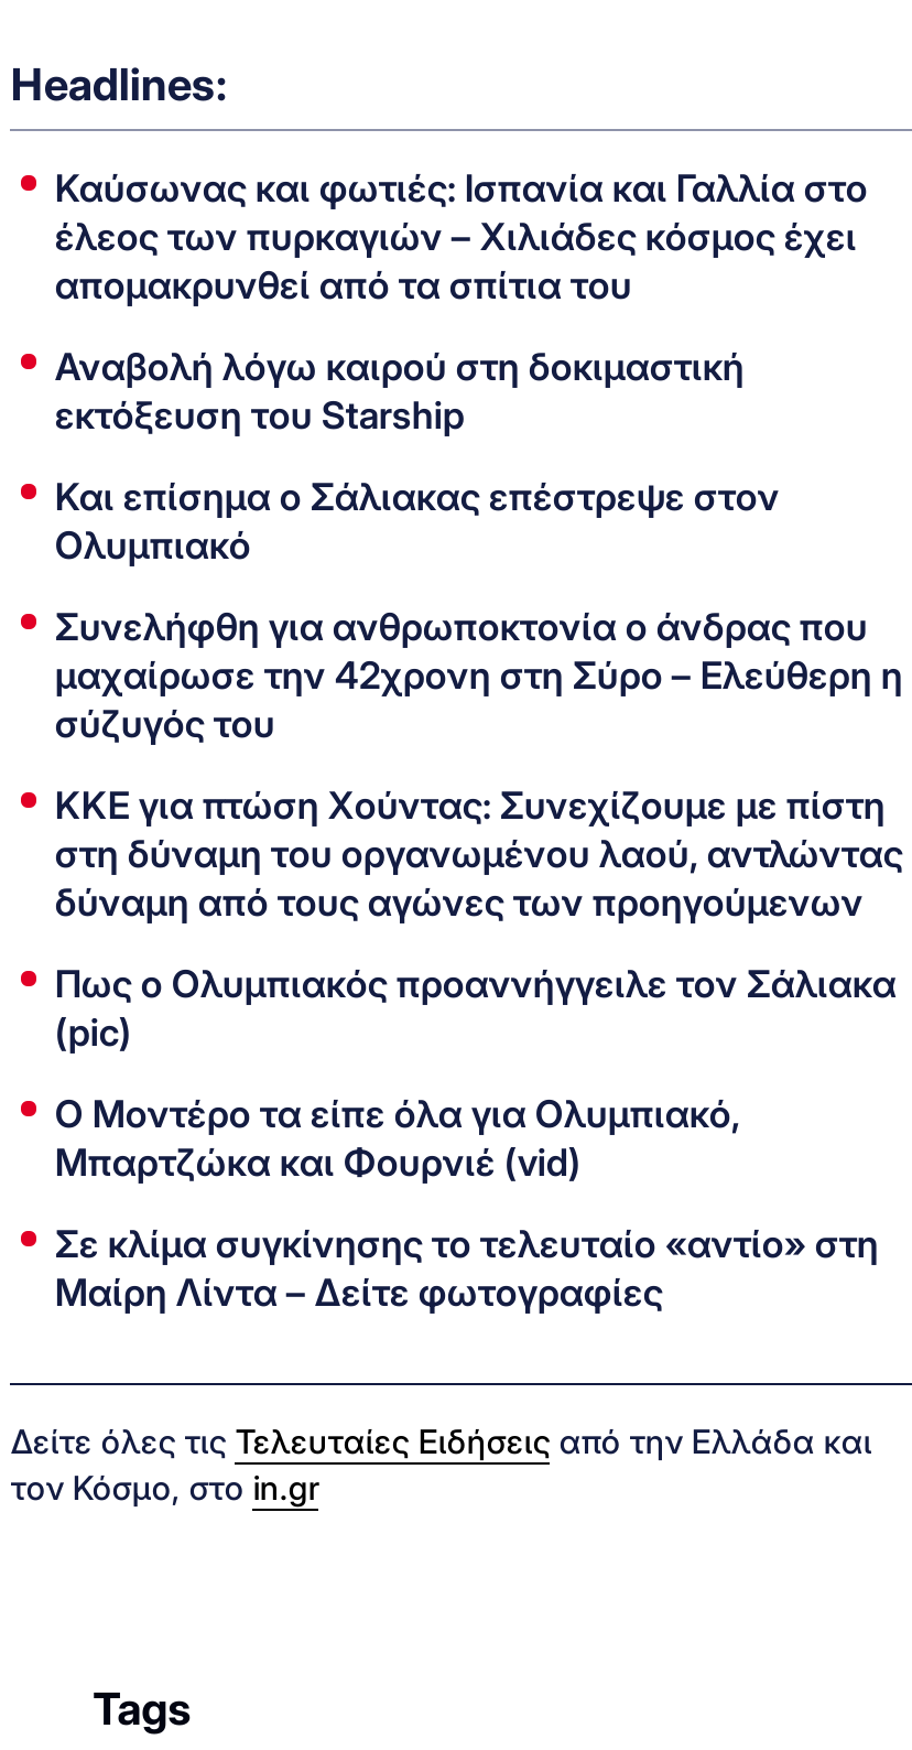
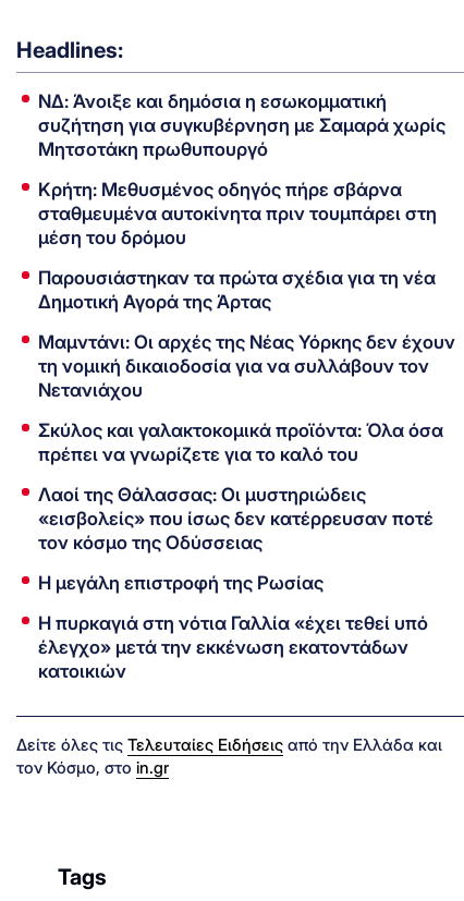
[55,166,868,307] Καύσωνας και φωτιές: Ισπανία και Γαλλία στο | έλεος των πυρκαγιών – Χιλιάδες κόσμος έχει | απομακρυνθεί από τα σπίτια του -> [38,90,446,160] ΝΔ: Άνοιξε και δημόσια η εσωκομματική | συζήτηση για συγκυβέρνηση με Σαμαρά χωρίς | Μητσοτάκη πρωθυπουργό
[55,344,744,437] Αναβολή λόγω καιρού στη δοκιμαστική | εκτόξευση του Starship -> [38,178,437,248] Κρήτη: Μεθυσμένος οδηγός πήρε σβάρνα | σταθμευμένα αυτοκίνητα πριν τουμπάρει στη | μέση του δρόμου
[55,474,779,567] Και επίσημα ο Σάλιακας επέστρεψε στον | Ολυμπιακό -> [38,267,436,312] Παρουσιάστηκαν τα πρώτα σχέδια για τη νέα | Δημοτική Αγορά της Άρτας
[55,604,903,745] Συνελήφθη για ανθρωποκτονία ο άνδρας που | μαχαίρωσε την 42χρονη στη Σύρο – Ελεύθερη η | σύζυγός του -> [38,331,456,401] Μαμντάνι: Οι αρχές της Νέας Υόρκης δεν έχουν | τη νομική δικαιοδοσία για να συλλάβουν τον | Νετανιάχου
[55,783,903,924] ΚΚΕ για πτώση Χούντας: Συνεχίζουμε με πίστη | στη δύναμη του οργανωμένου λαού, αντλώντας | δύναμη από τους αγώνες των προηγούμενων -> [38,419,444,465] Σκύλος και γαλακτοκομικά προϊόντα: Όλα όσα | πρέπει να γνωρίζετε για το καλό του
[55,961,896,1054] Πως ο Ολυμπιακός προαννήγγειλε τον Σάλιακα | (pic) -> [38,483,434,553] Λαοί της Θάλασσας: Οι μυστηριώδεις | «εισβολείς» που ίσως δεν κατέρρευσαν ποτέ | τον κόσμο της Οδύσσειας
[55,1091,740,1184] Ο Μοντέρο τα είπε όλα για Ολυμπιακό, | Μπαρτζώκα και Φουρνιέ (vid) -> [38,572,324,593] Η μεγάλη επιστροφή της Ρωσίας
[55,1221,879,1314] Σε κλίμα συγκίνησης το τελευταίο «αντίο» στη | Μαίρη Λίντα – Δείτε φωτογραφίες -> [38,612,428,682] Η πυρκαγιά στη νότια Γαλλία «έχει τεθεί υπό | έλεγχο» μετά την εκκένωση εκατοντάδων | κατοικιών

